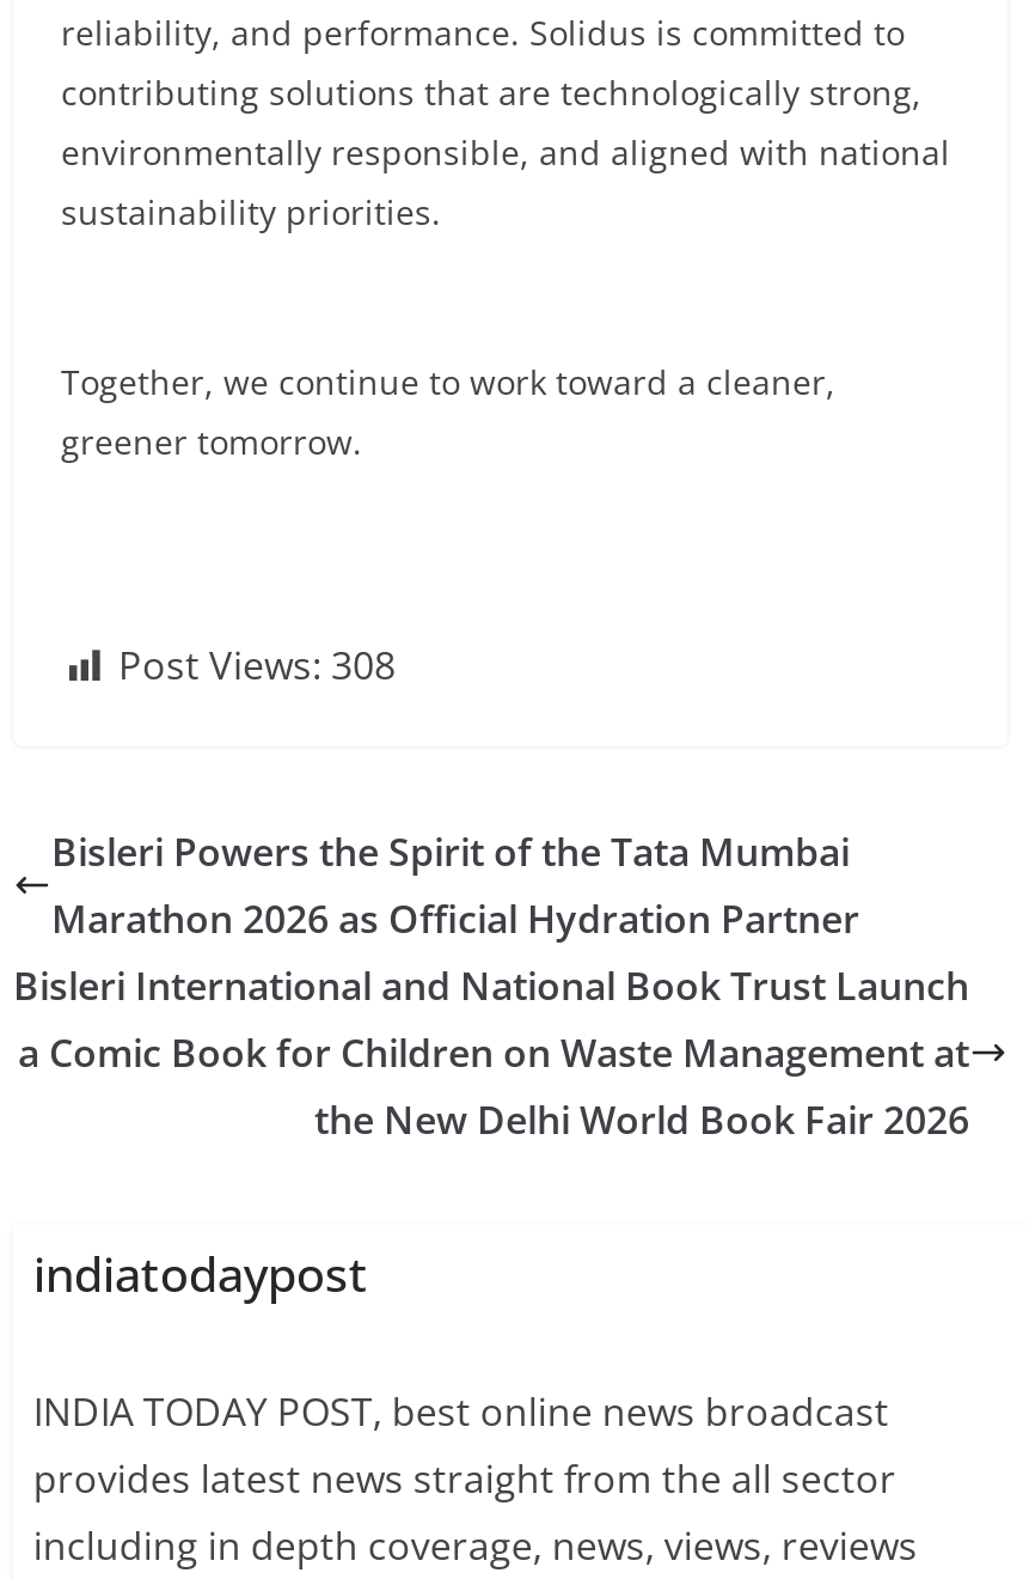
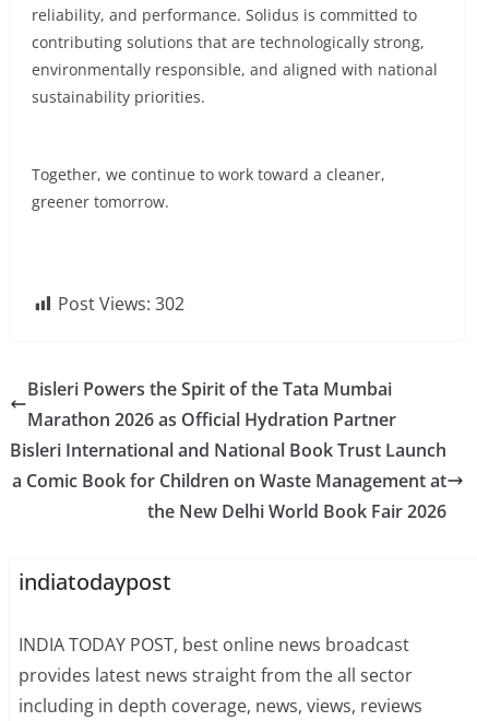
[118,639,396,691] Post Views: 308 -> [58,292,184,316] Post Views: 302

